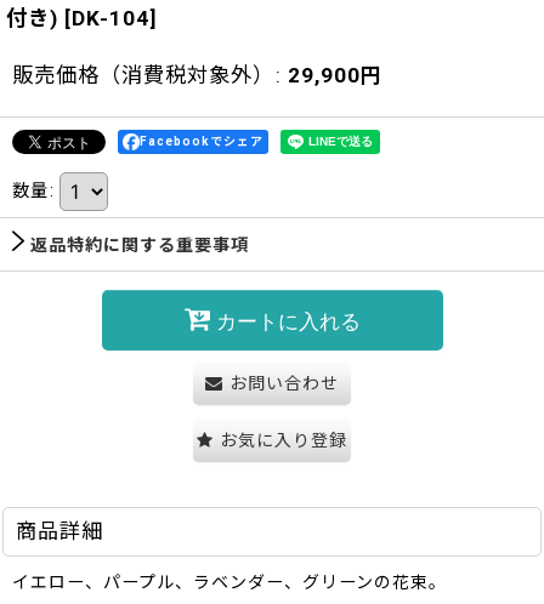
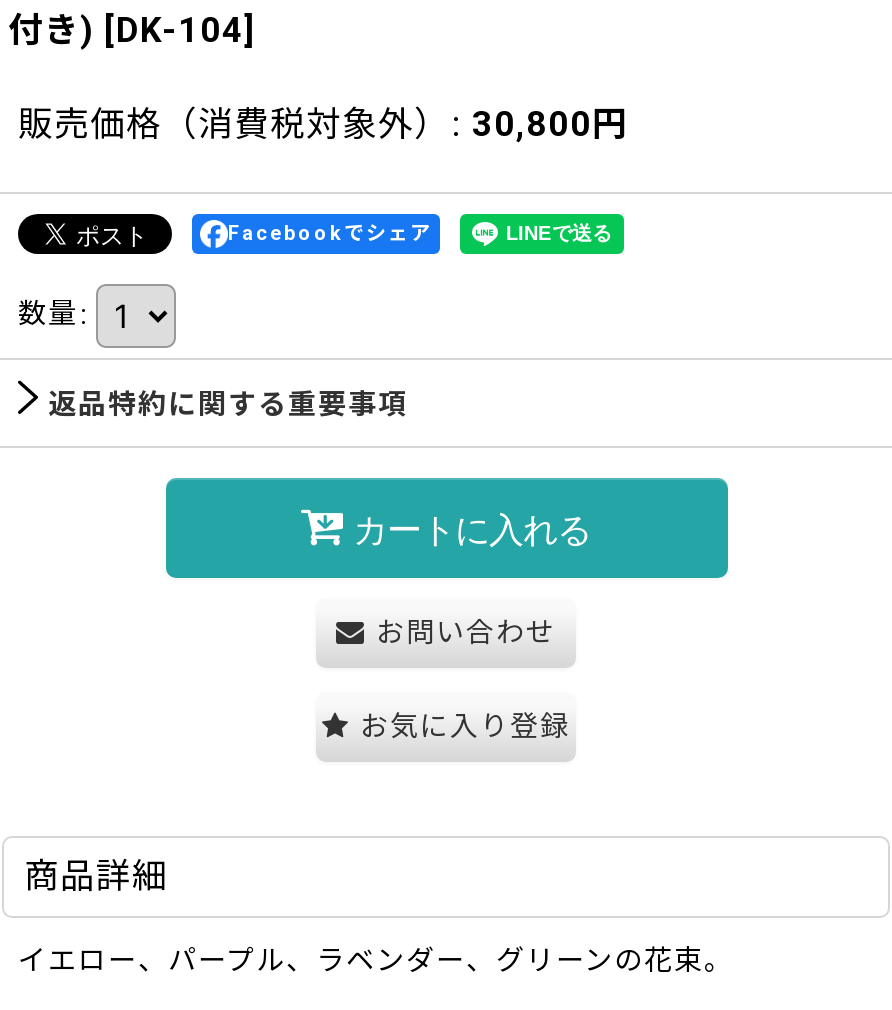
[12,63,382,87] 販売価格（消費税対象外）: 29,900円 -> [18,104,628,144] 販売価格（消費税対象外）: 30,800円

